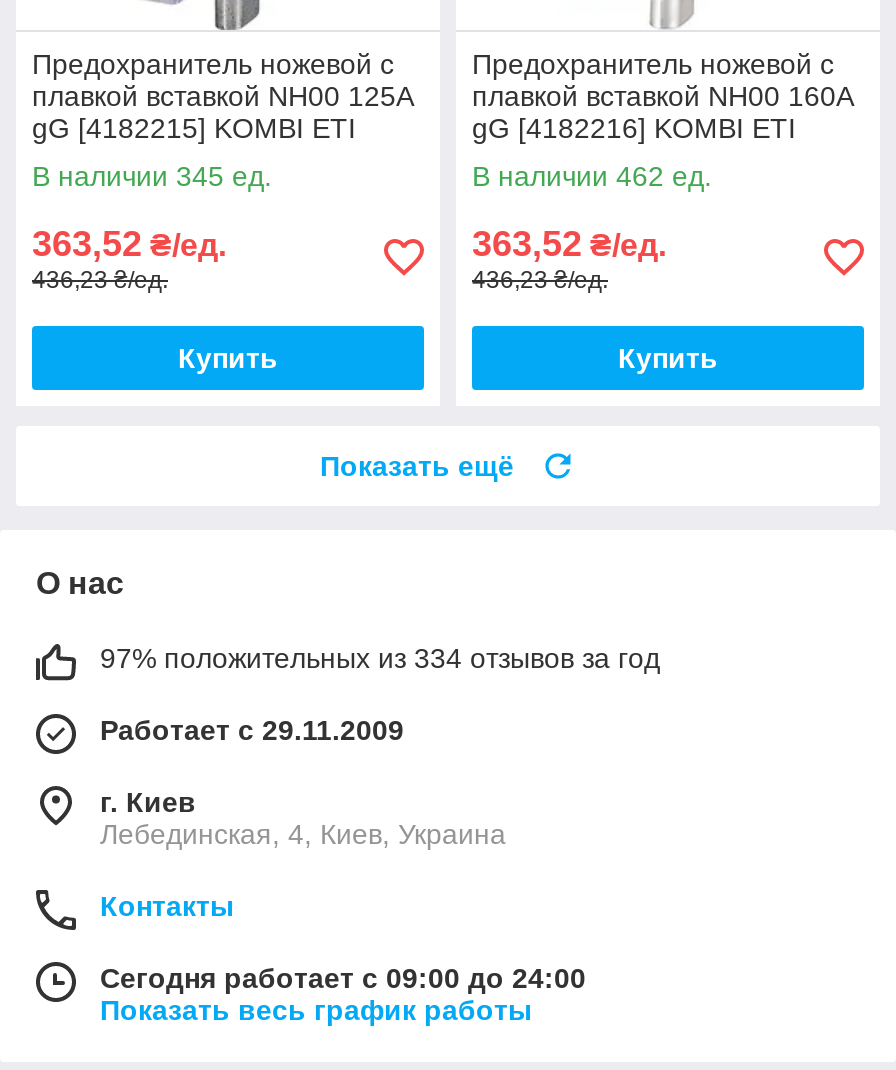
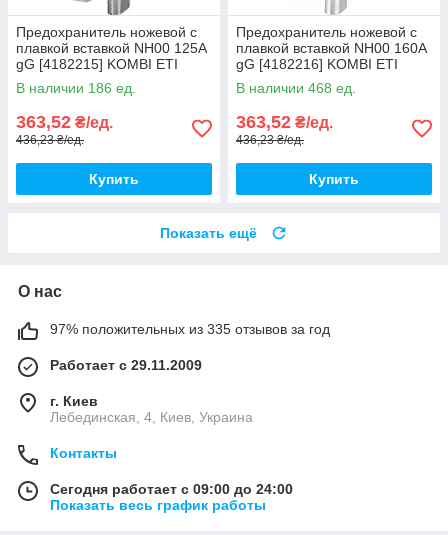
[32,160,272,192] В наличии 345 ед. -> [16,80,136,96] В наличии 186 ед.
[472,160,712,192] В наличии 462 ед. -> [236,80,356,96] В наличии 468 ед.
[100,642,660,674] 97% положительных из 334 отзывов за год -> [50,321,330,337] 97% положительных из 335 отзывов за год

